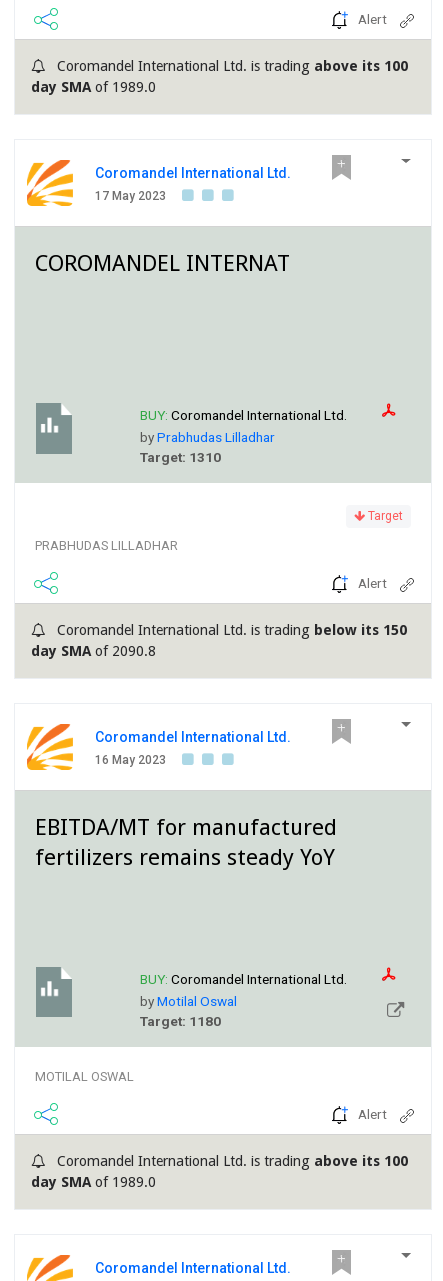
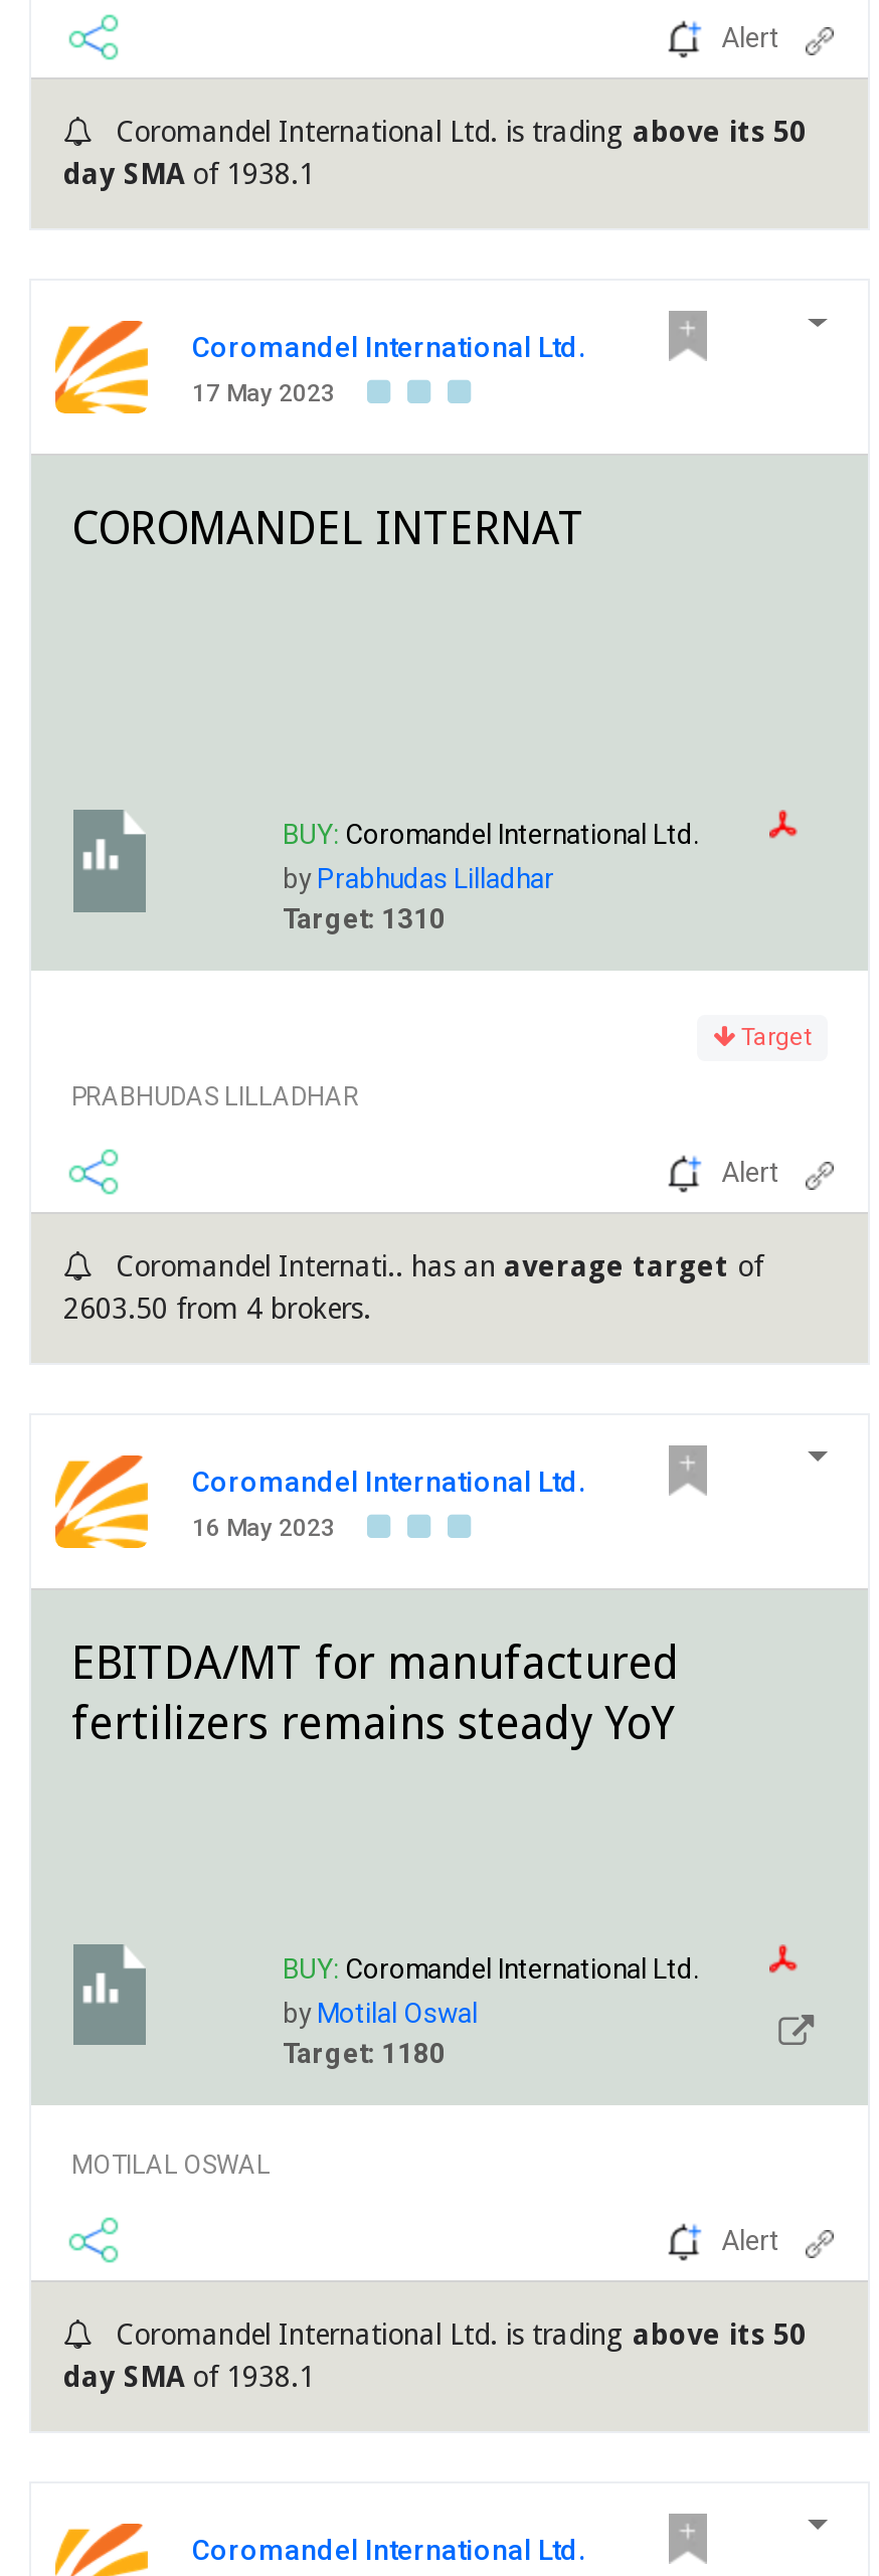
[53,58,408,74] Coromandel International Ltd. is trading above its 100 -> [108,116,806,148] Coromandel International Ltd. is trading above its 50
[31,79,156,95] day SMA of 1989.0 -> [63,159,315,191] day SMA of 1938.1
[31,622,407,659] Coromandel International Ltd. is trading below its 150 | day SMA of 2090.8 -> [63,1250,763,1325] Coromandel Internati.. has an average target of | 2603.50 from 4 brokers.
[53,1153,408,1169] Coromandel International Ltd. is trading above its 100 -> [108,2318,806,2350] Coromandel International Ltd. is trading above its 50
[31,1174,156,1190] day SMA of 1989.0 -> [63,2361,315,2393] day SMA of 1938.1

